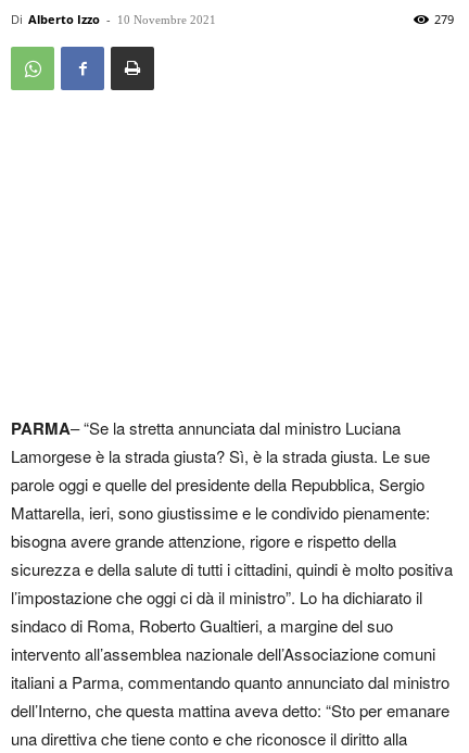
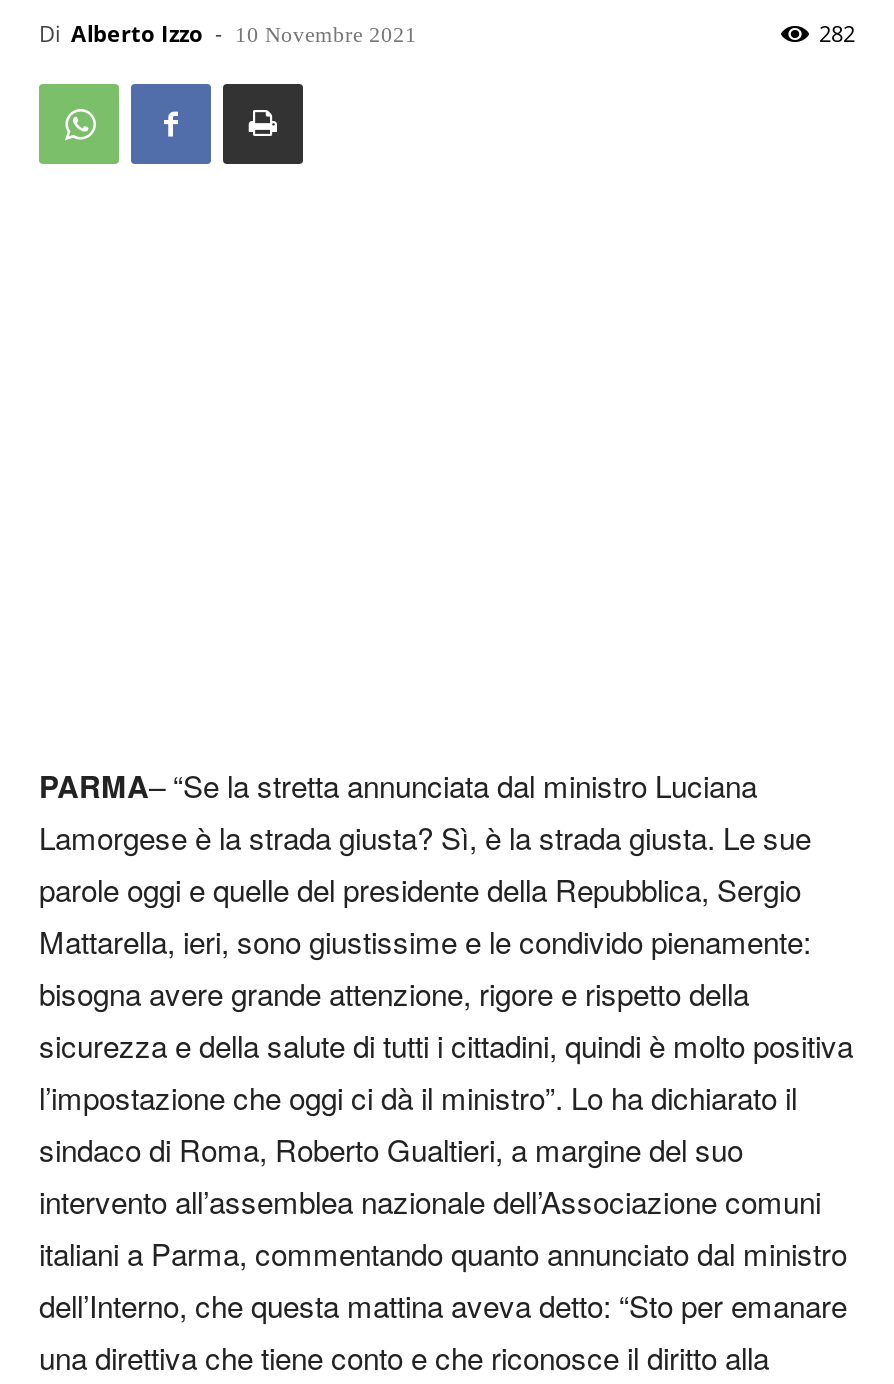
[434,11,454,27] 279 -> [819,18,855,48] 282

